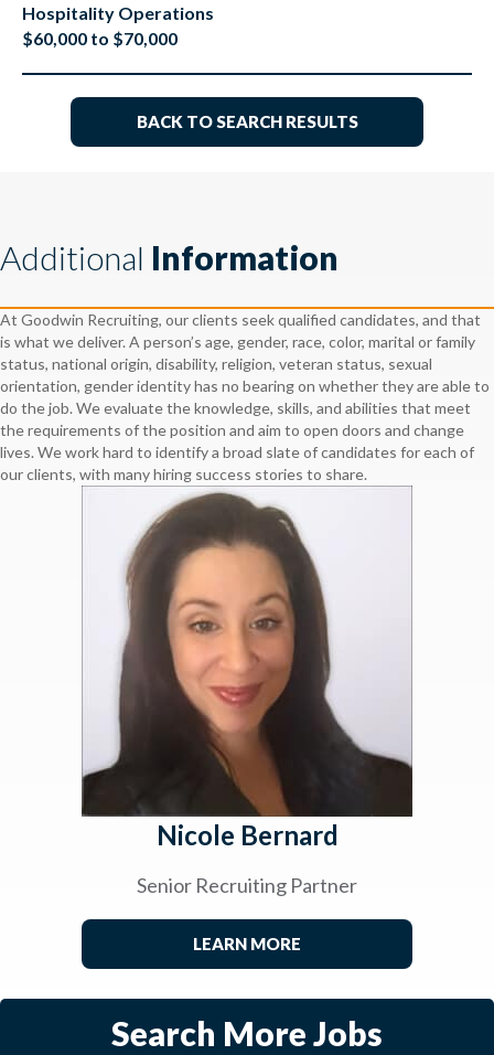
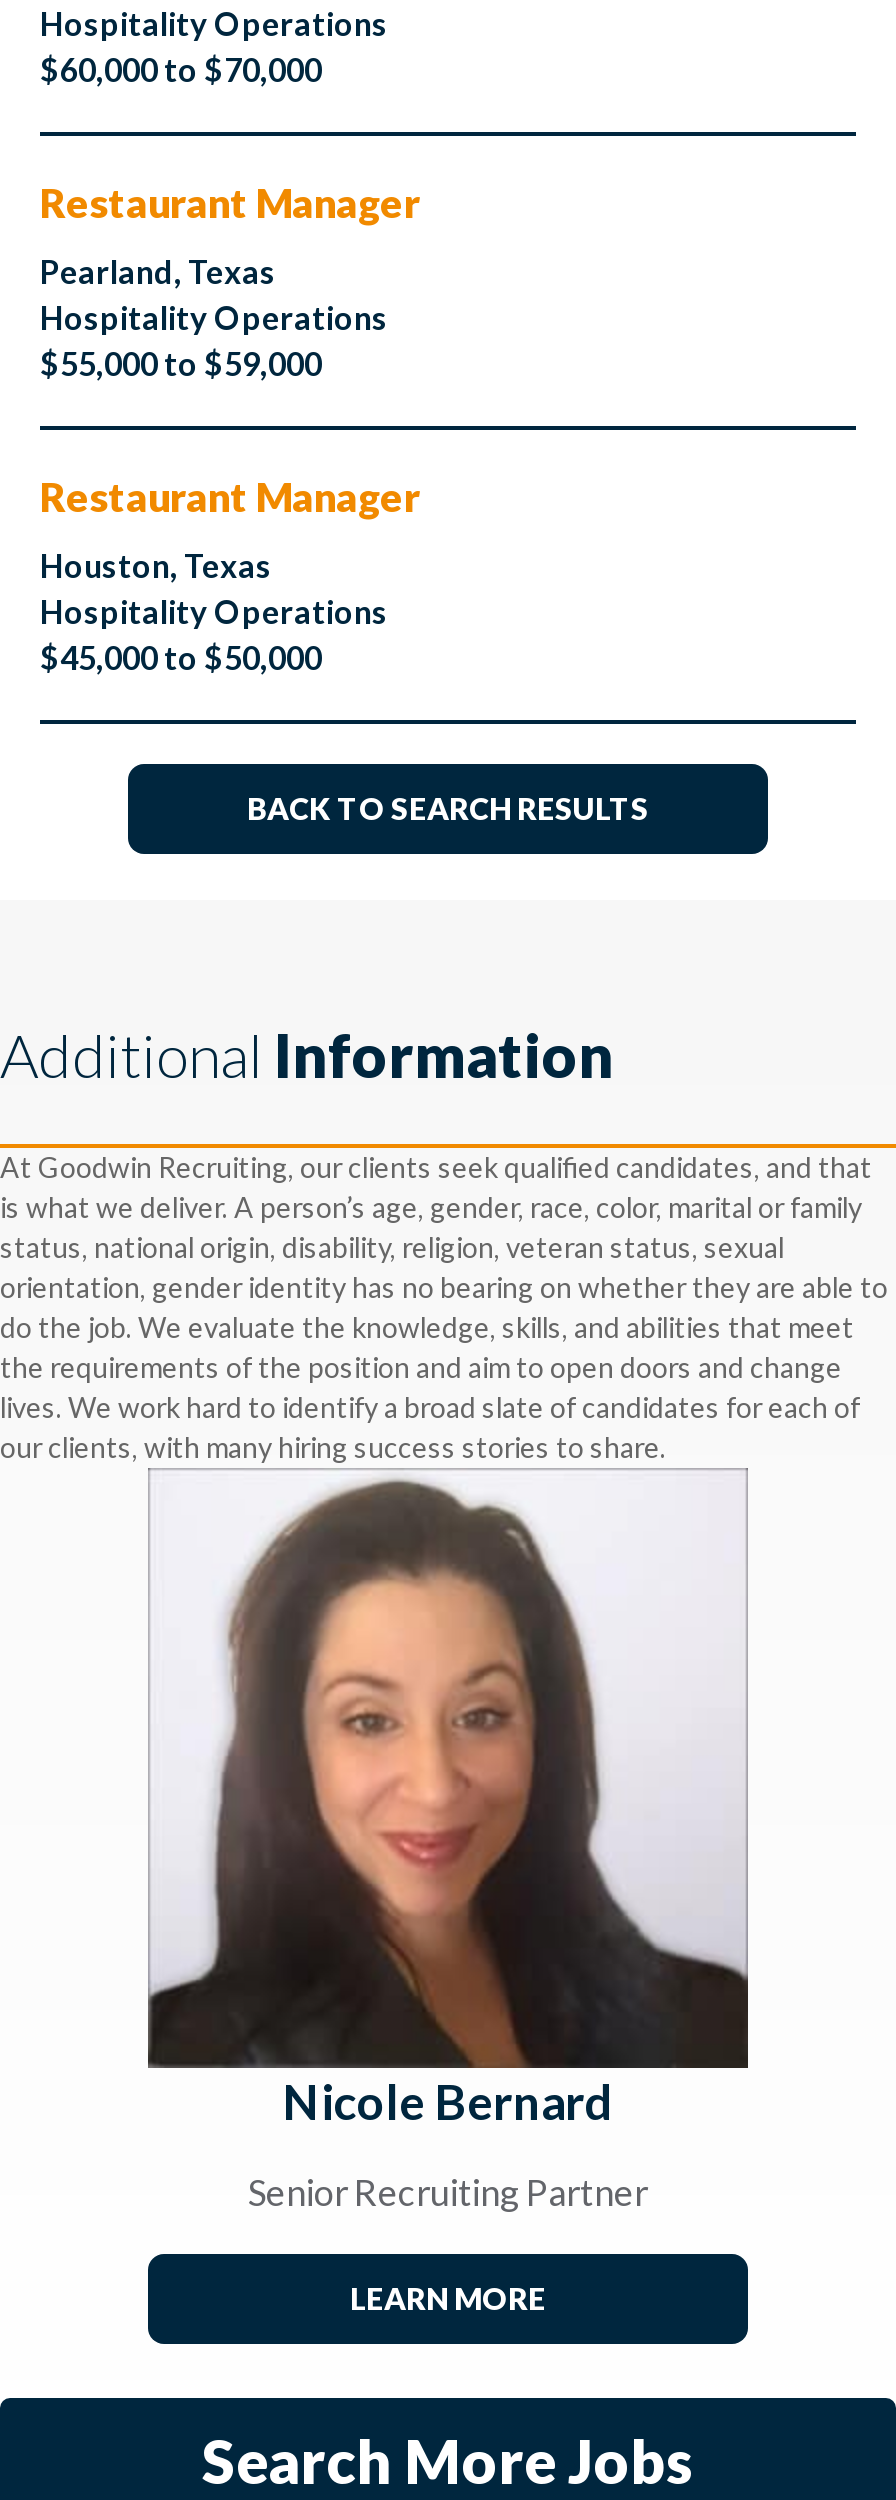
none -> [40,178,420,676] Restaurant Manager | Pearland, Texas | Hospitality Operations | $55,000 to $59,000 | Restaurant Manager | Houston, Texas | Hospitality Operations | $45,000 to $50,000

